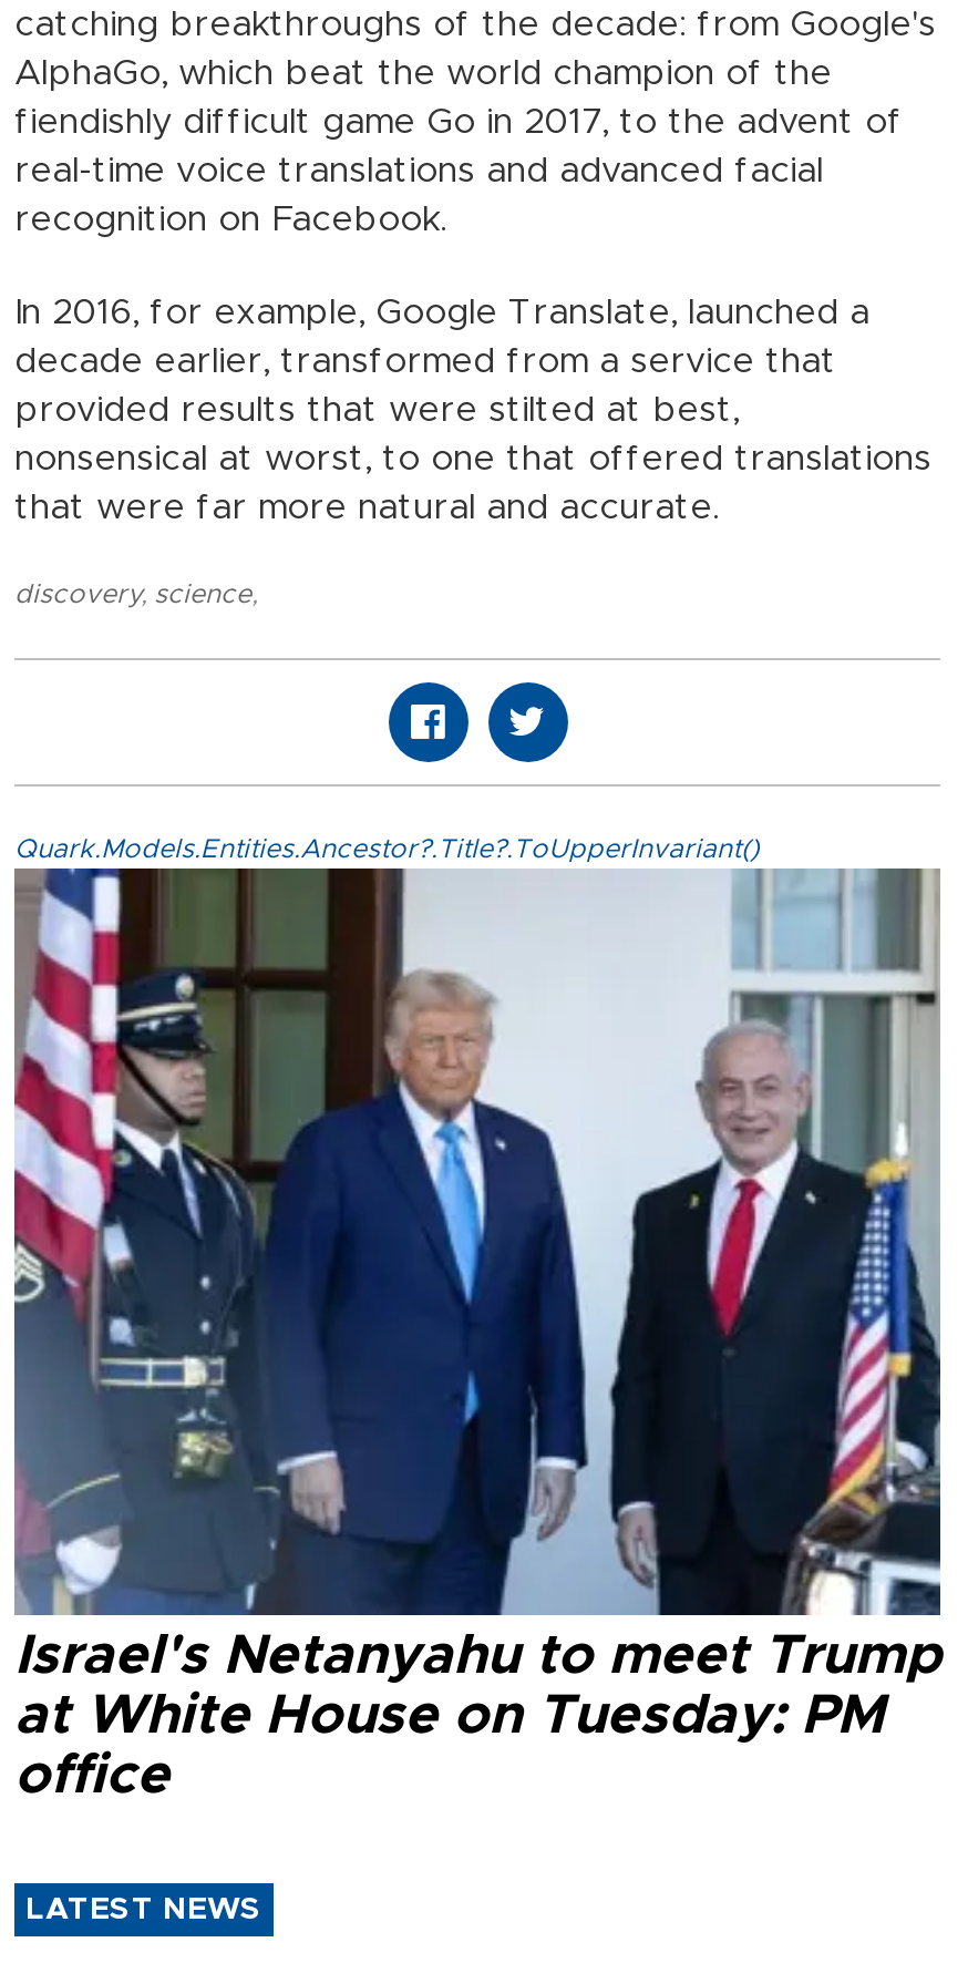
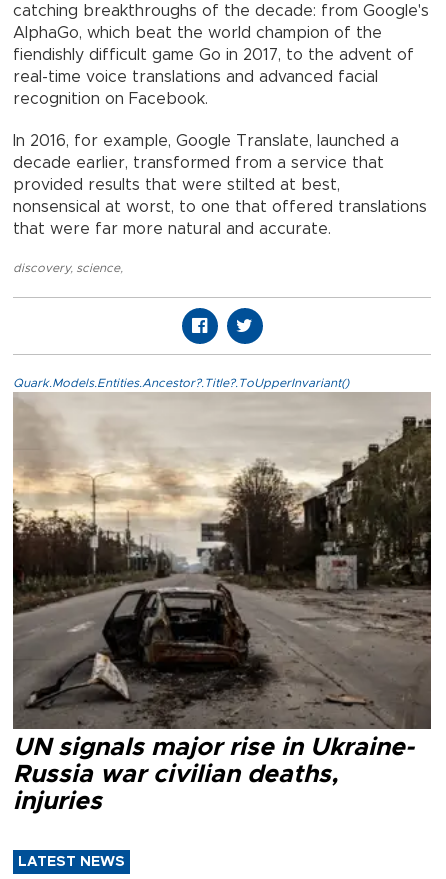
[12,866,940,1803] [image] | Israel's Netanyahu to meet Trump | at White House on Tuesday: PM | office -> [12,392,432,814] [image] | UN signals major rise in Ukraine- | Russia war civilian deaths, | injuries

